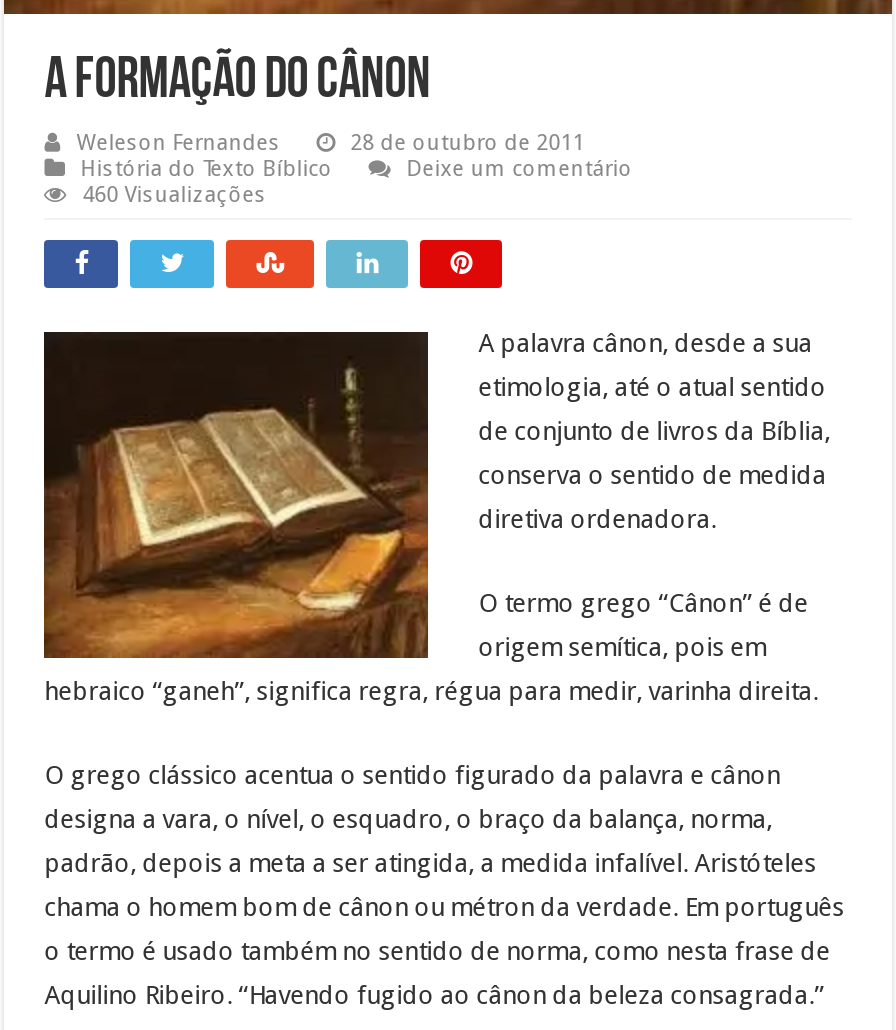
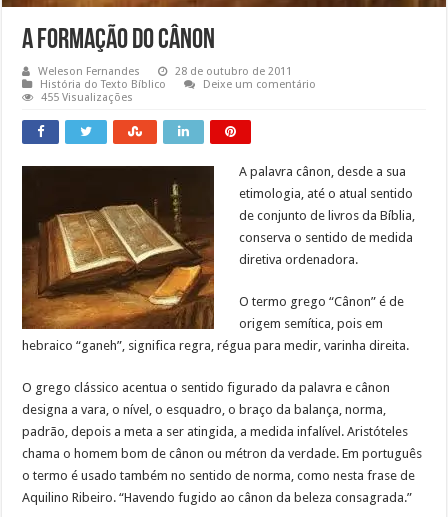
[82,182,266,208] 460 Visualizações -> [41,91,133,104] 455 Visualizações

